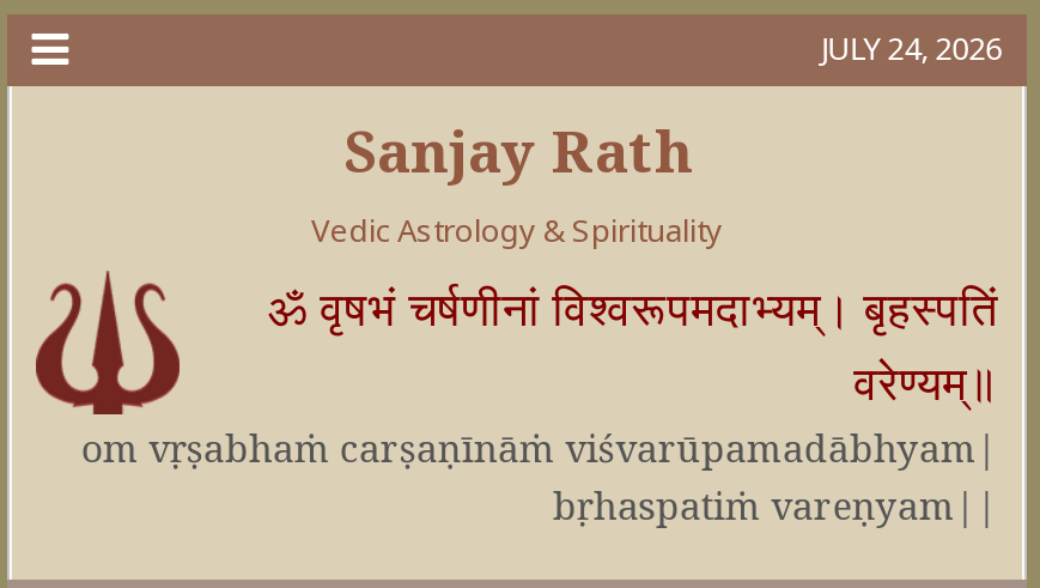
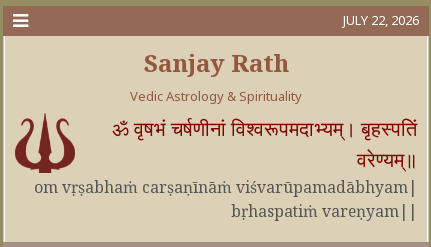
[821,26,1002,69] JULY 24, 2026 -> [343,11,419,29] JULY 22, 2026

